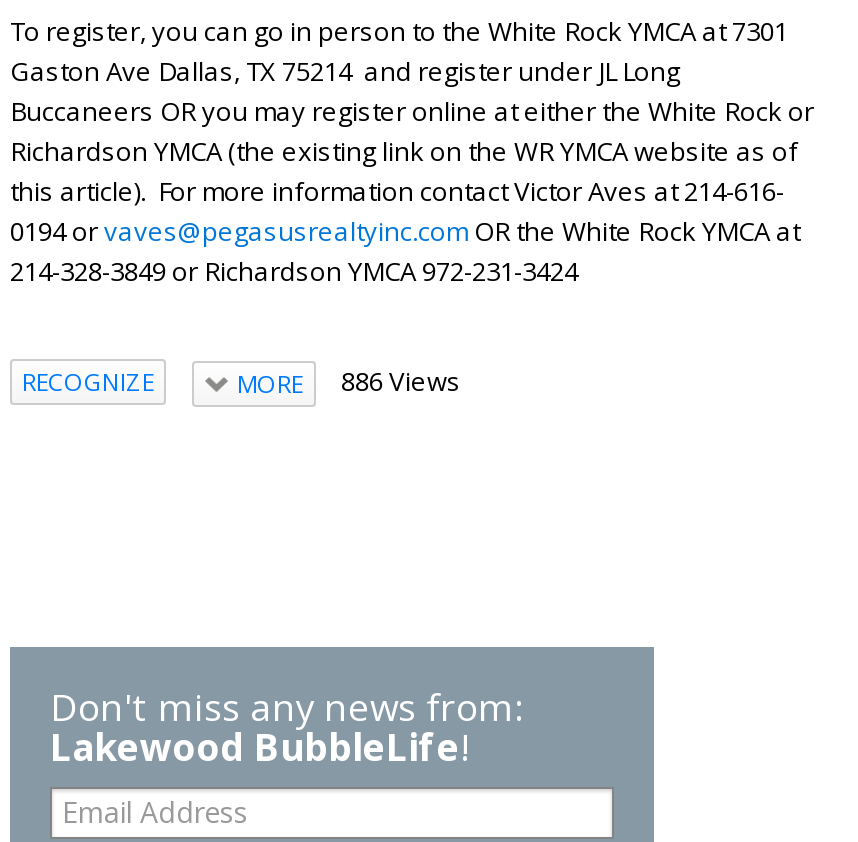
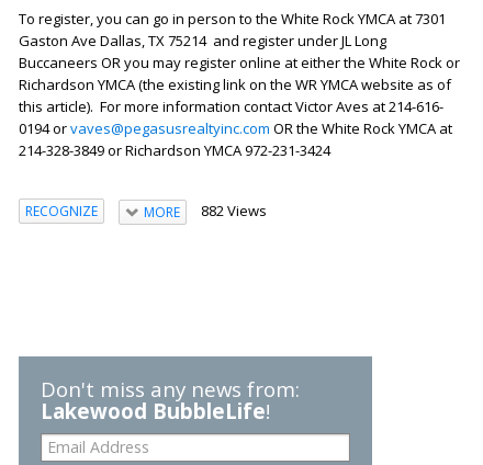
[237,362,461,400] MORE 886 Views -> [143,200,266,221] MORE 882 Views

